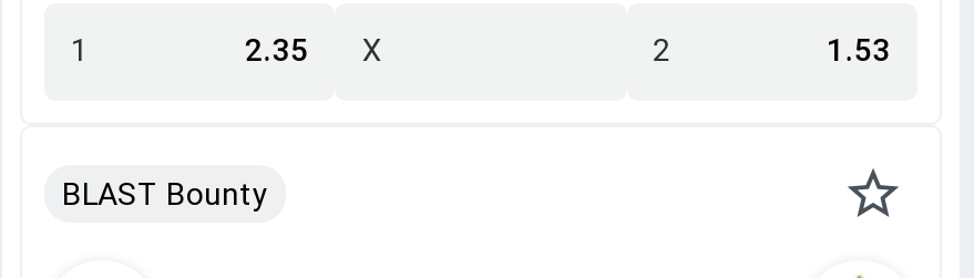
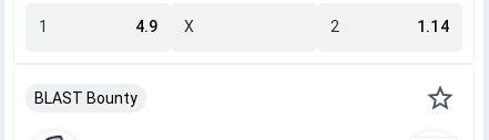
[244,32,383,68] 2.35 X -> [135,18,195,35] 4.9 X
[827,32,891,68] 1.53 -> [417,18,449,35] 1.14

